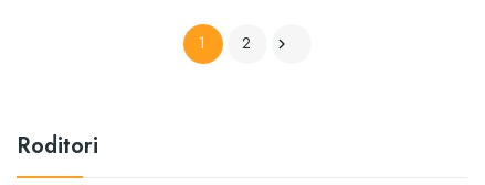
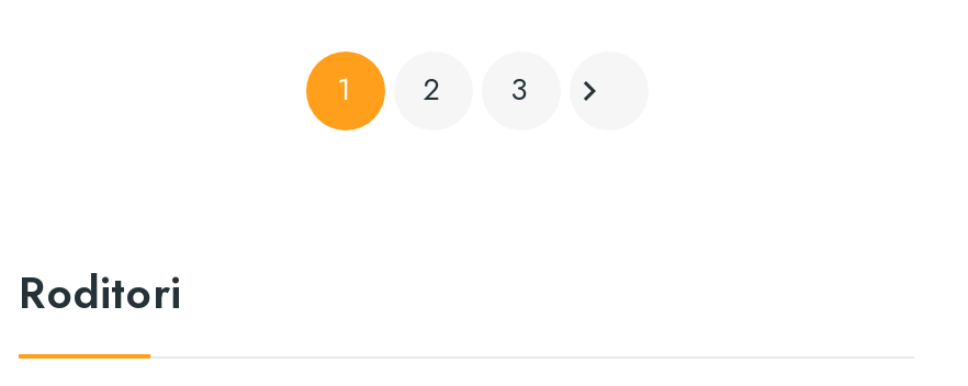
none -> [510,68,532,112] 3

